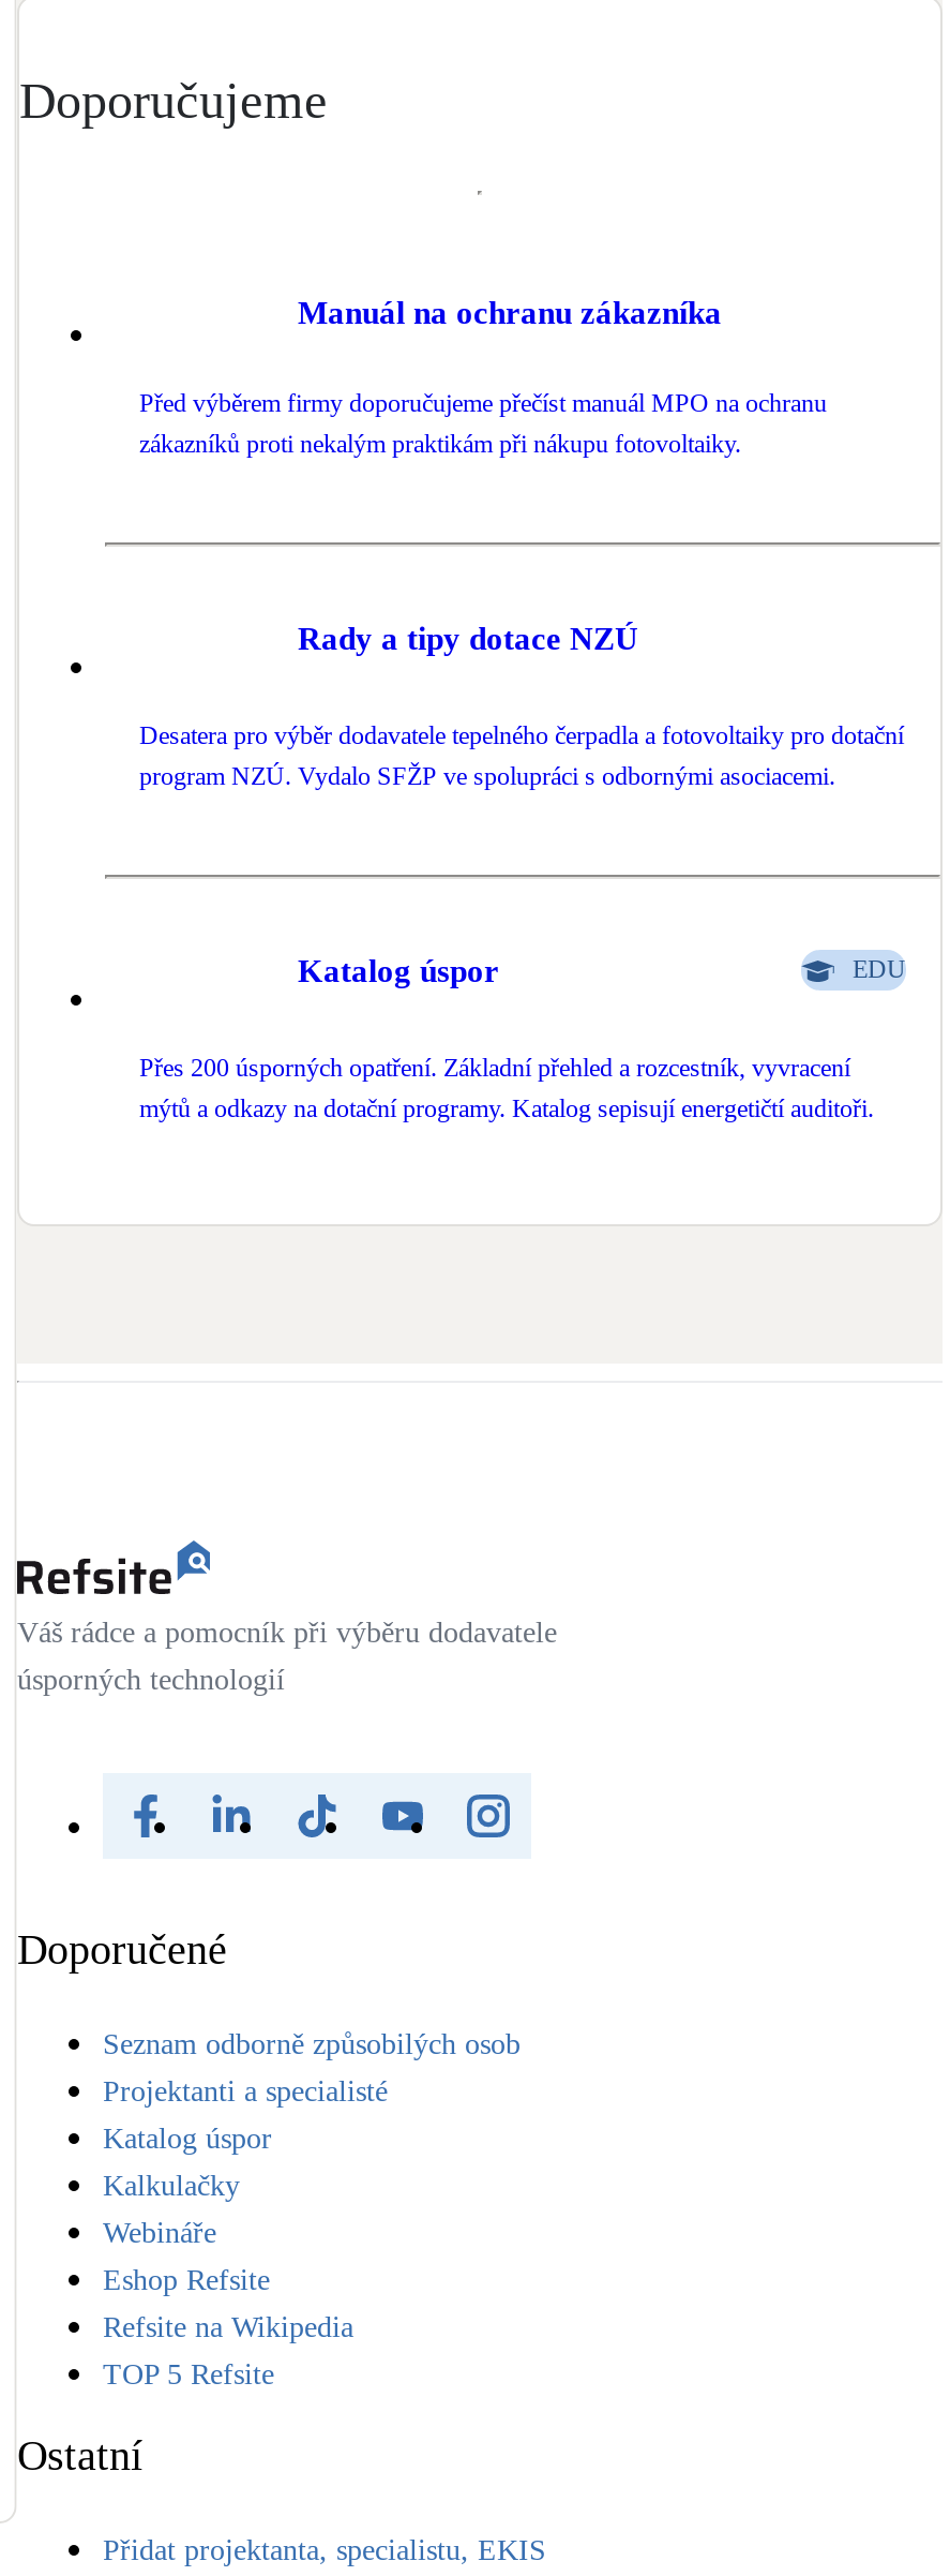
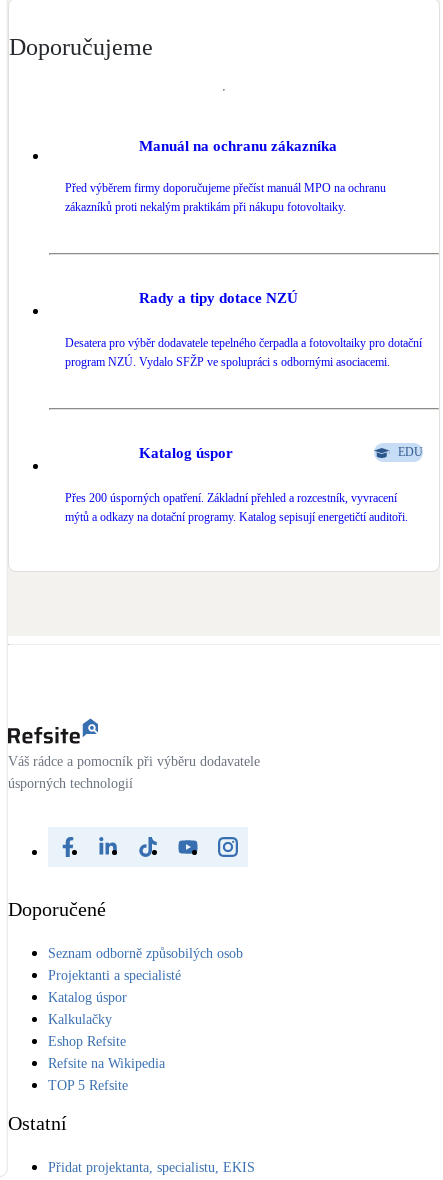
[103,2218,216,2250] Webináře -> none

